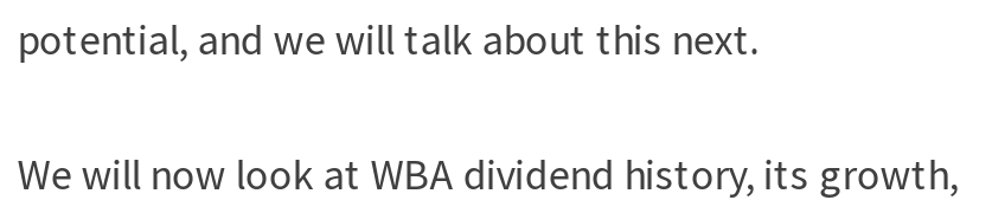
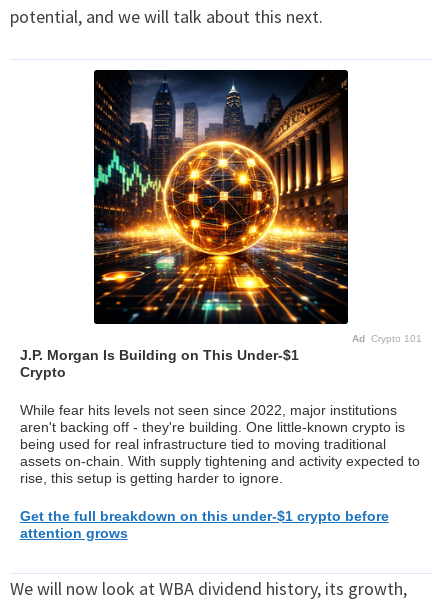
none -> [20,69,422,541] [image] | Ad Crypto 101 | J.P. Morgan Is Building on This Under-$1 | Crypto | While fear hits levels not seen since 2022, major institutions | aren't backing off - they're building. One little-known crypto is | being used for real infrastructure tied to moving traditional | assets on-chain. With supply tightening and activity expected to | rise, this setup is getting harder to ignore. | Get the full breakdown on this under-$1 crypto before | attention grows

